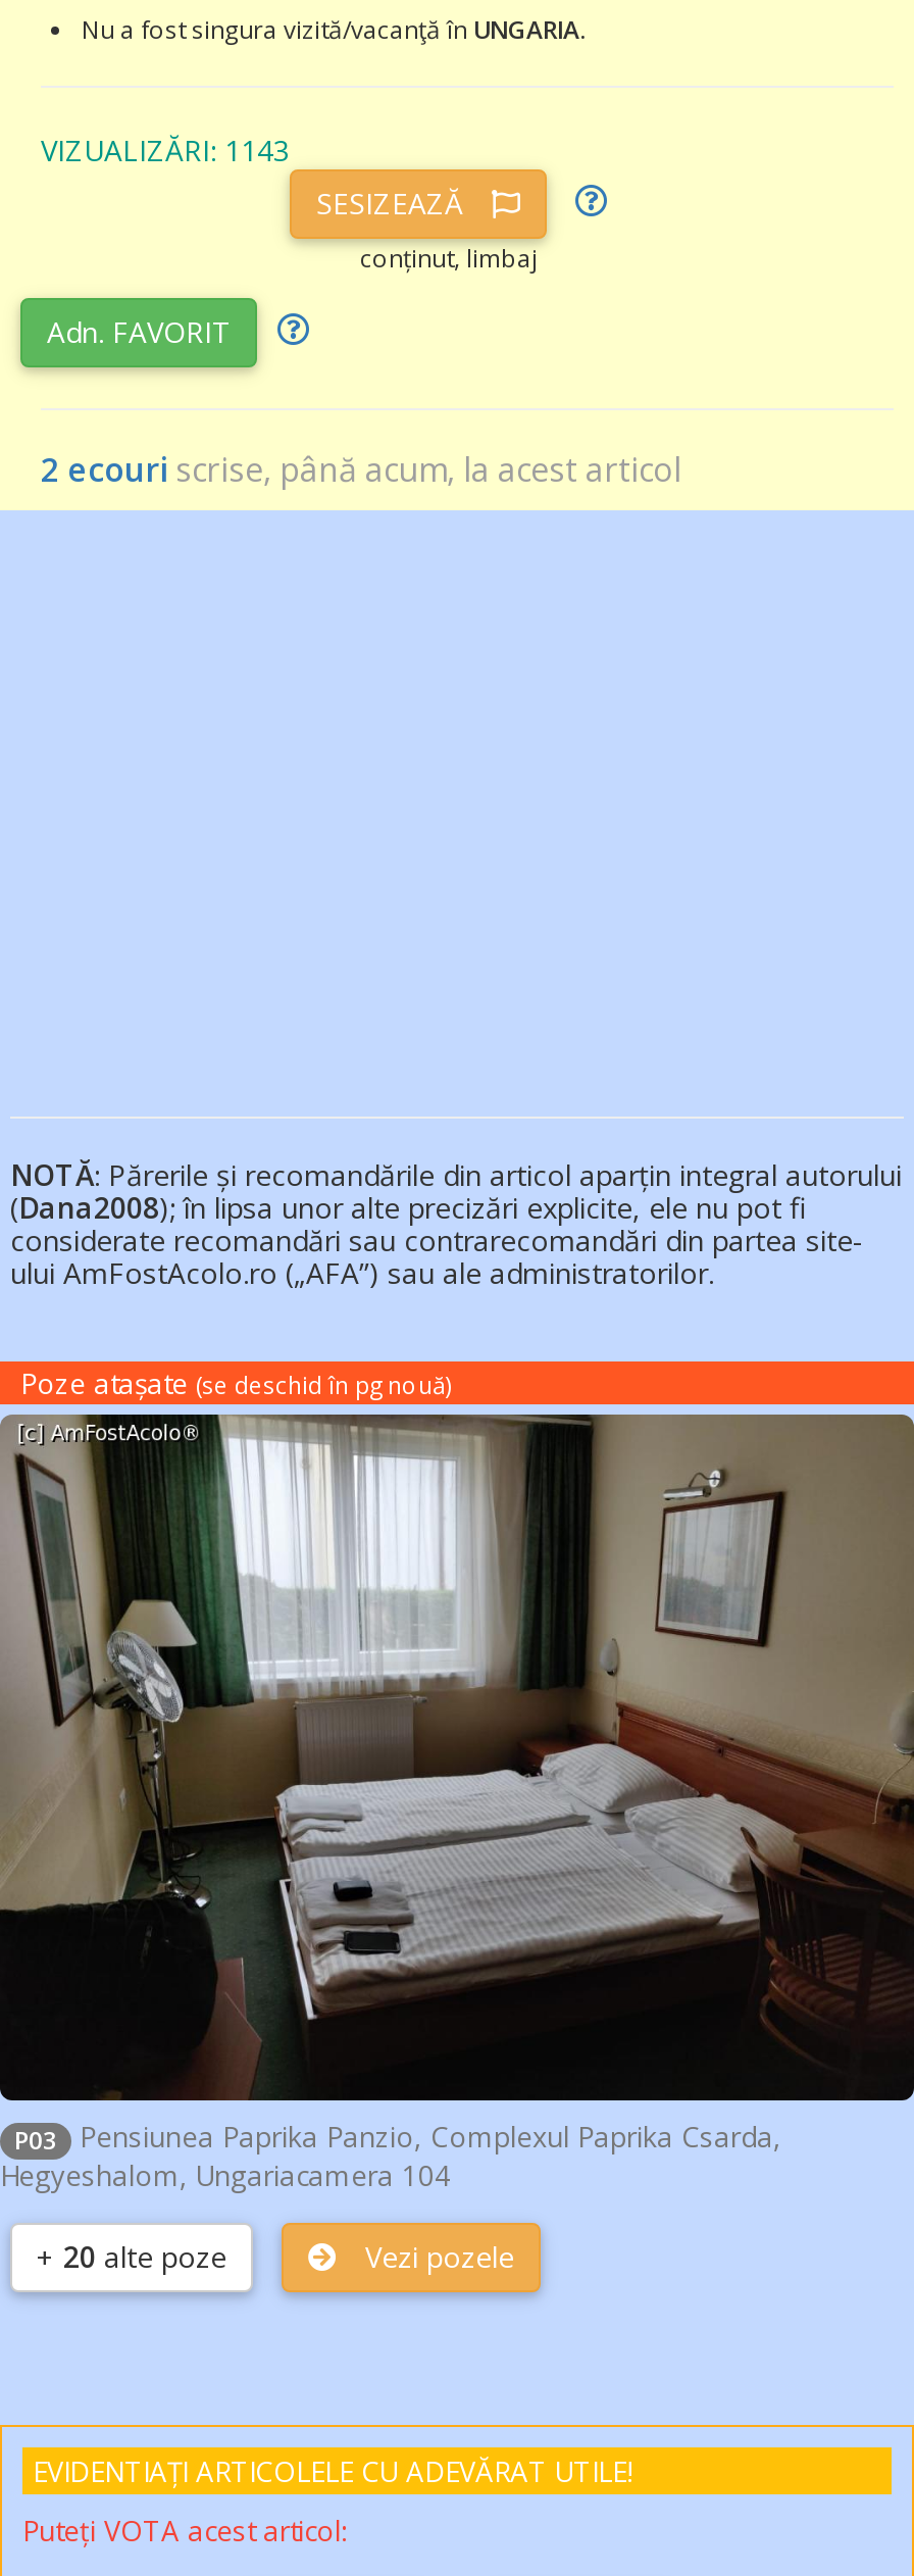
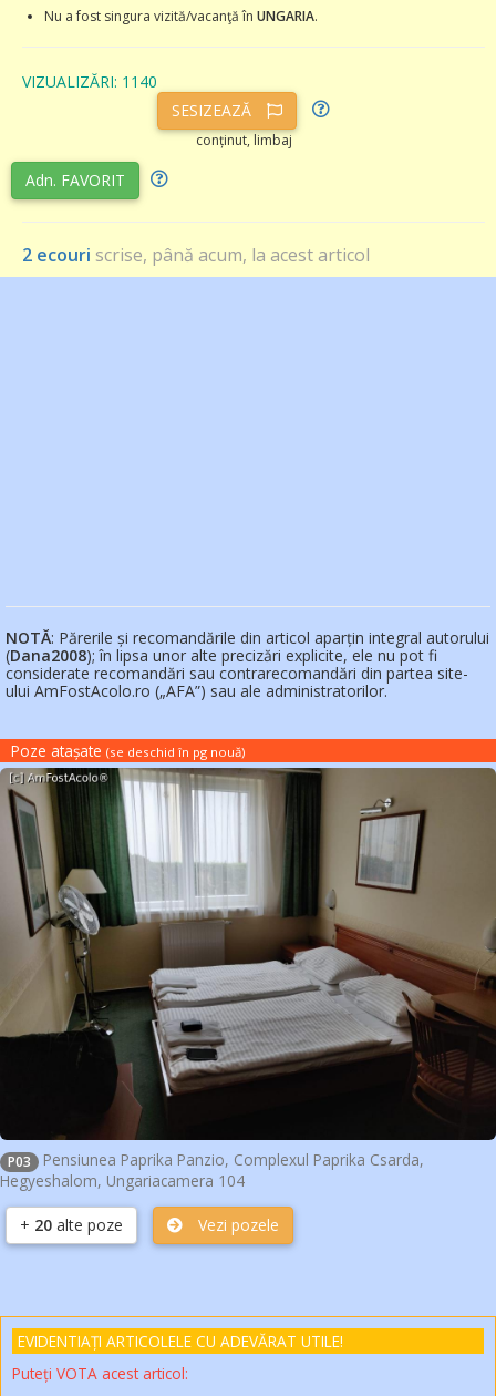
[41,131,290,170] VIZUALIZĂRI: 1143 -> [22,71,157,92] VIZUALIZĂRI: 1140

